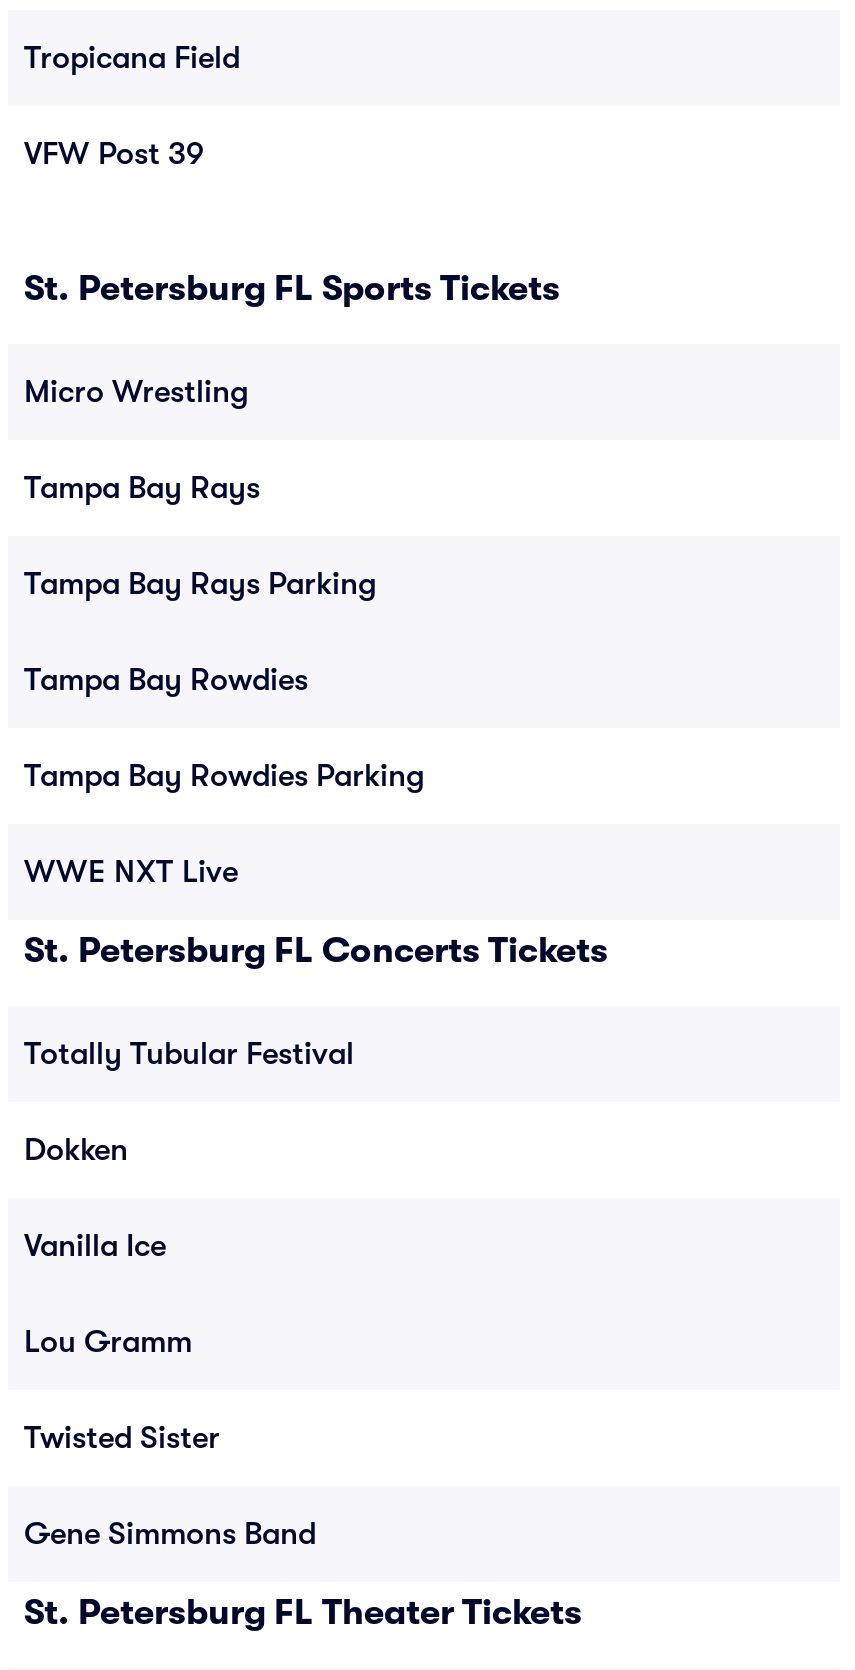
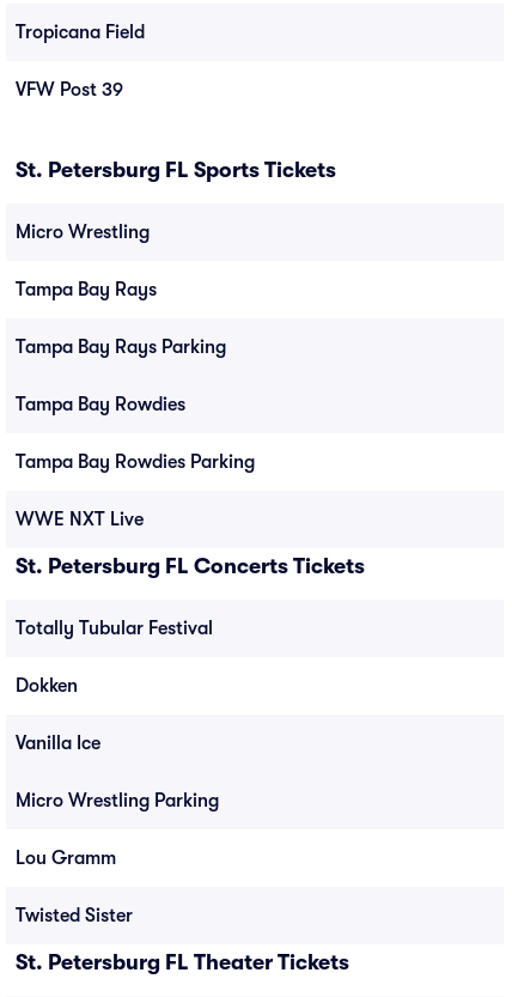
none -> [16,790,219,811] Micro Wrestling Parking
moved [24,1324,220,1456] -> [16,847,133,926]: Lou Gramm | Twisted Sister
[24,1516,316,1552] Gene Simmons Band -> none

